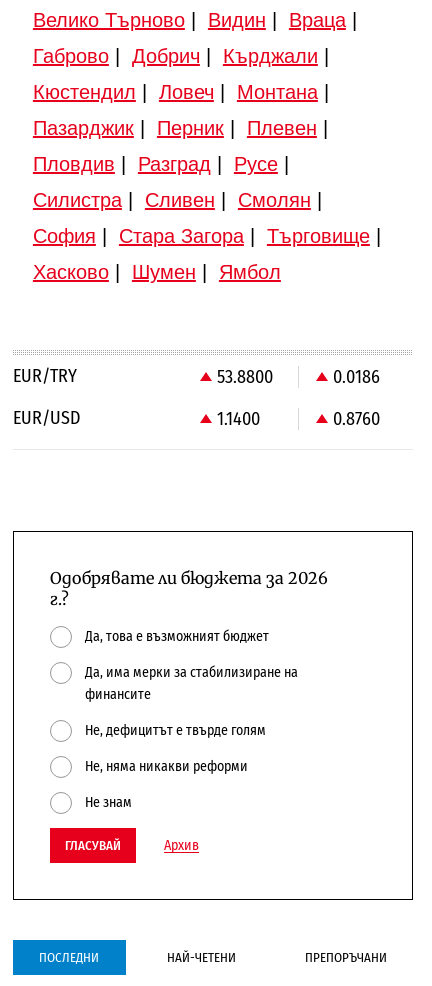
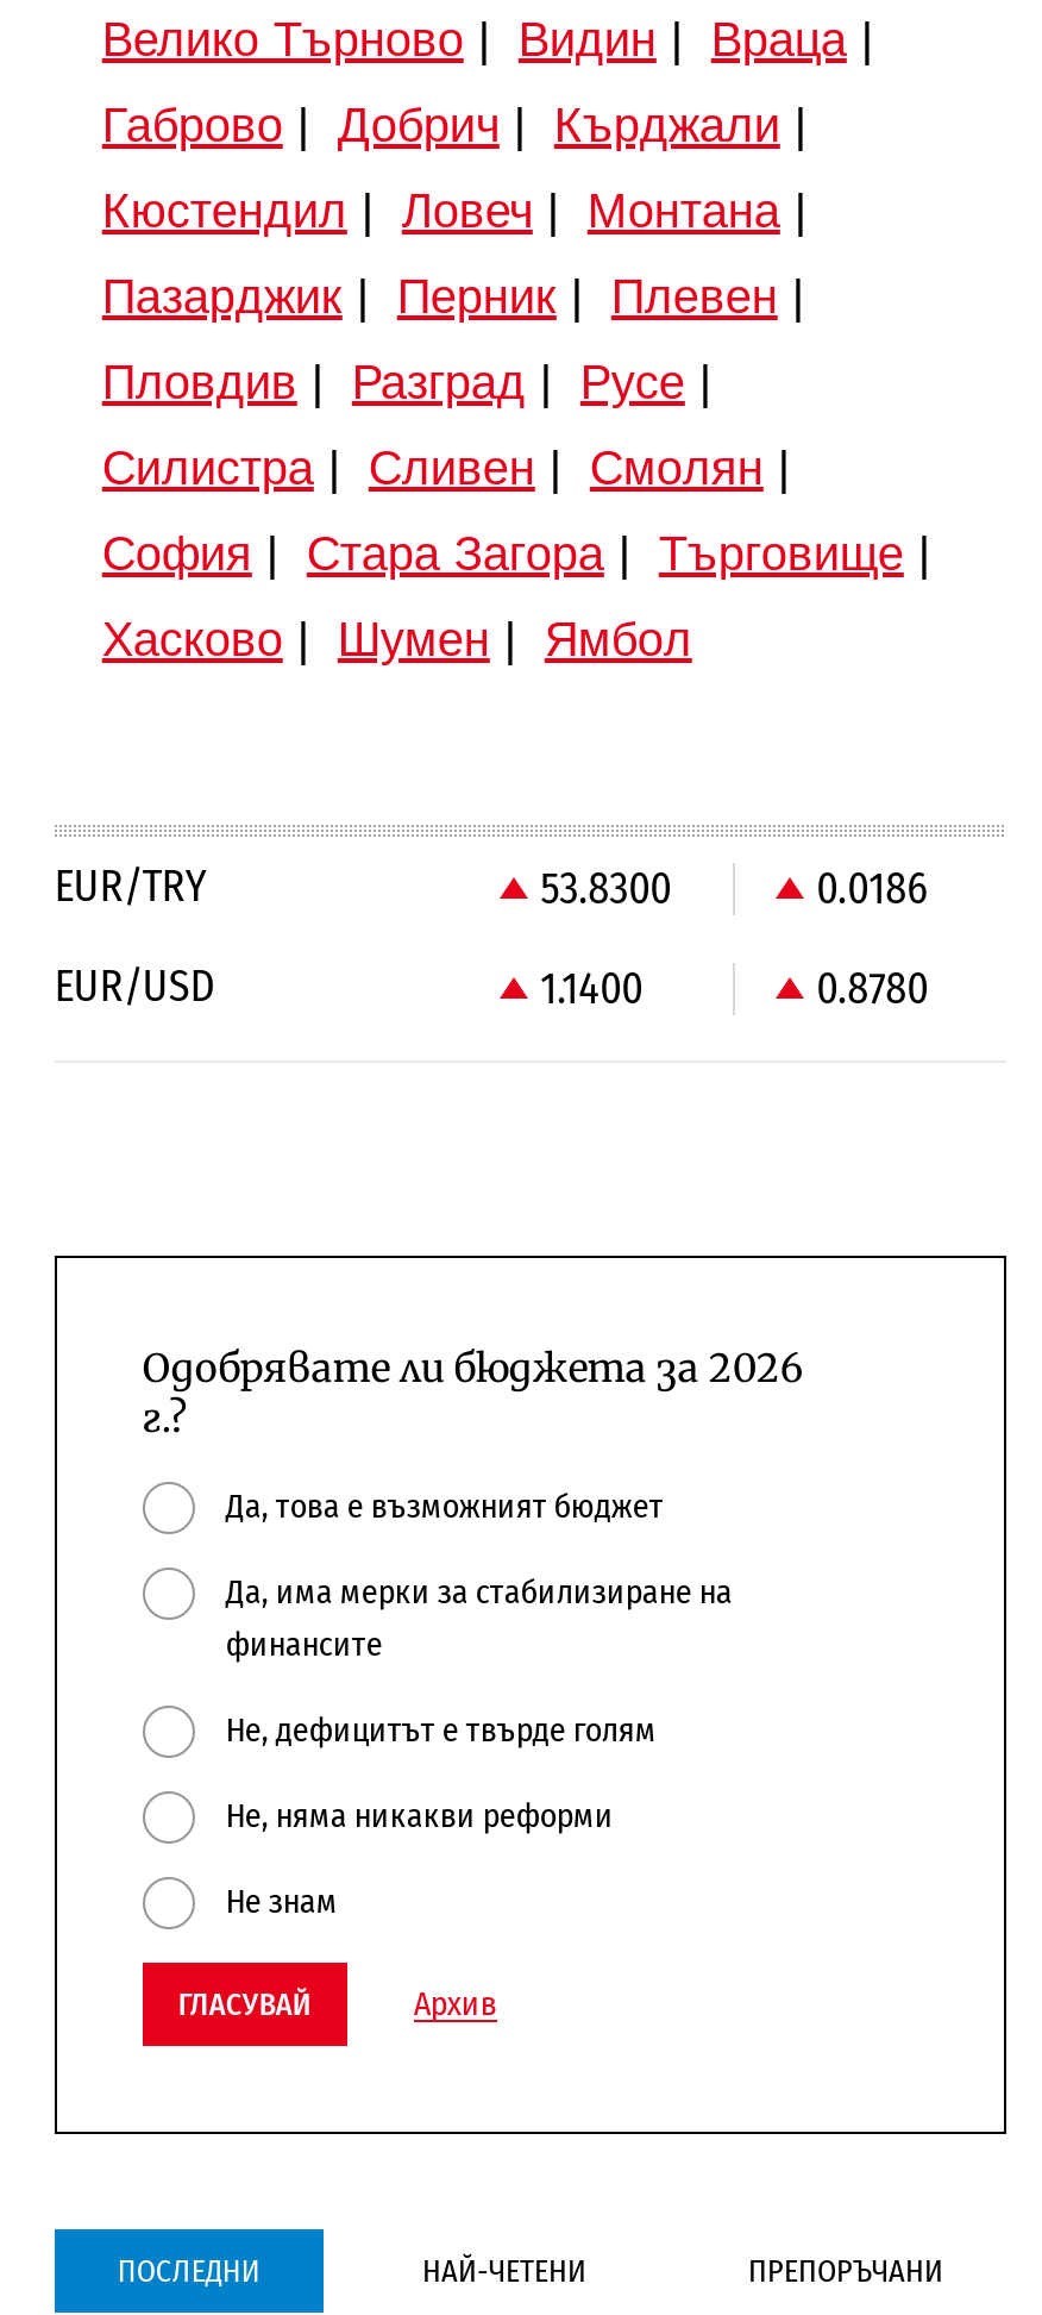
[217,366,273,388] 53.8800 -> [540,863,671,915] 53.8300
[333,408,380,430] 0.8760 -> [816,963,928,1015] 0.8780

